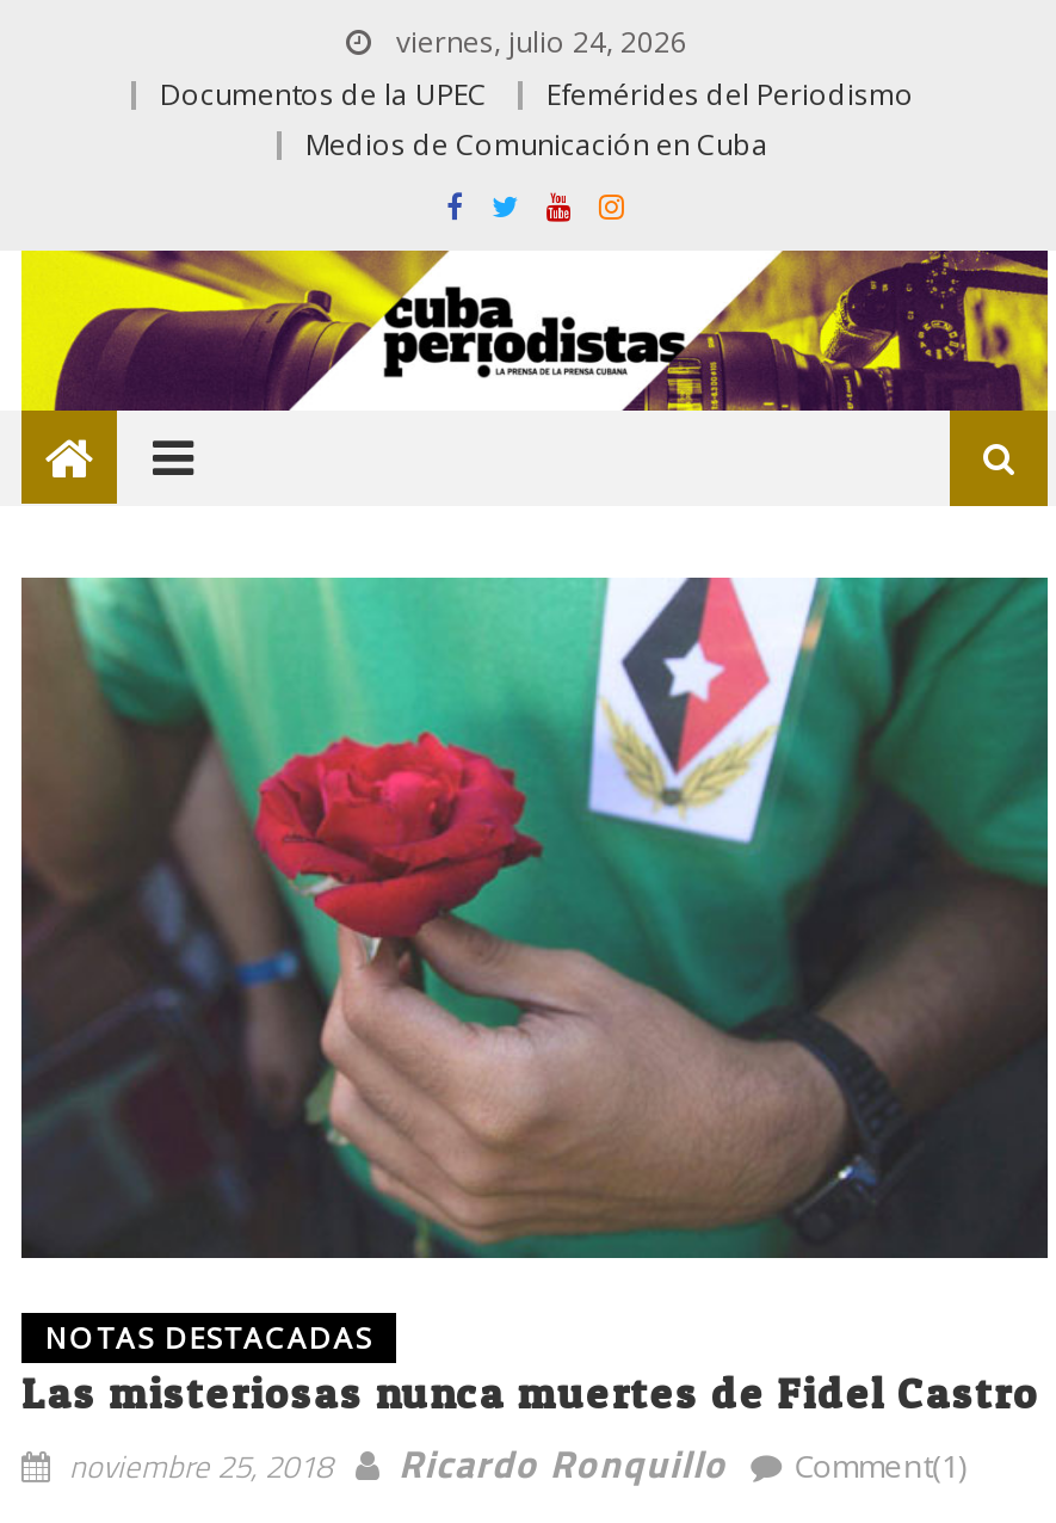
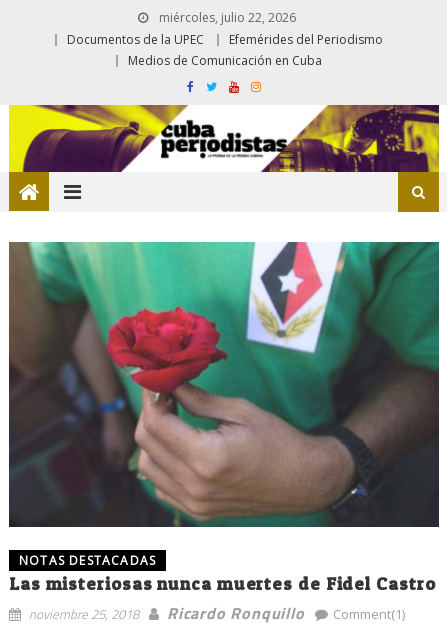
[389,21,687,62] viernes, julio 24, 2026 -> [155,9,295,26] miércoles, julio 22, 2026

